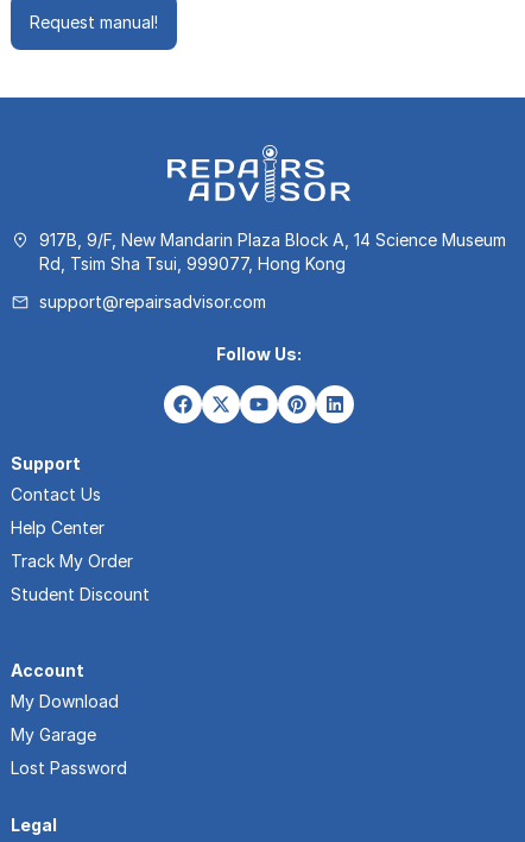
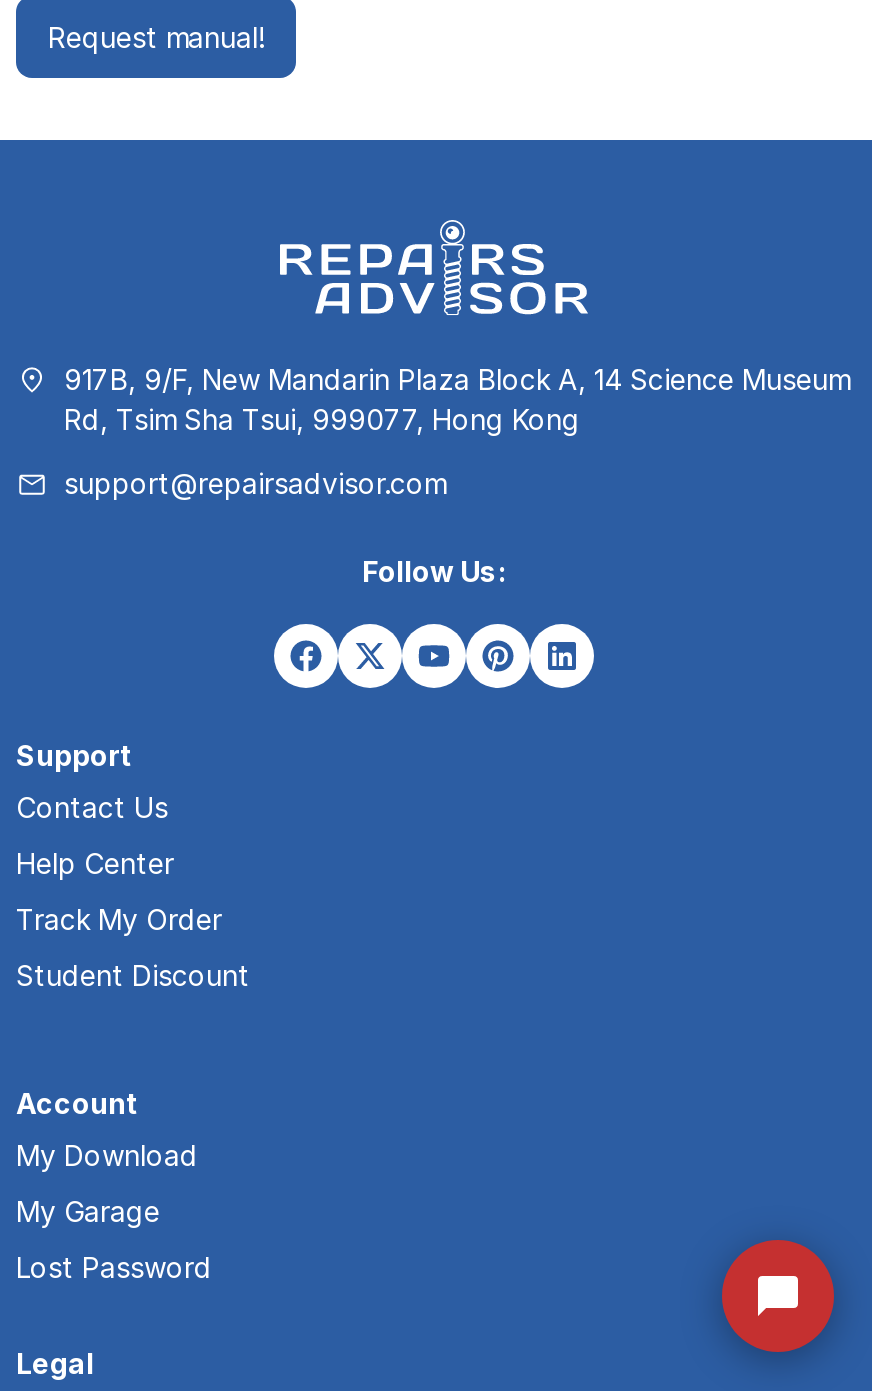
none -> [718,1238,838,1360] [image]

